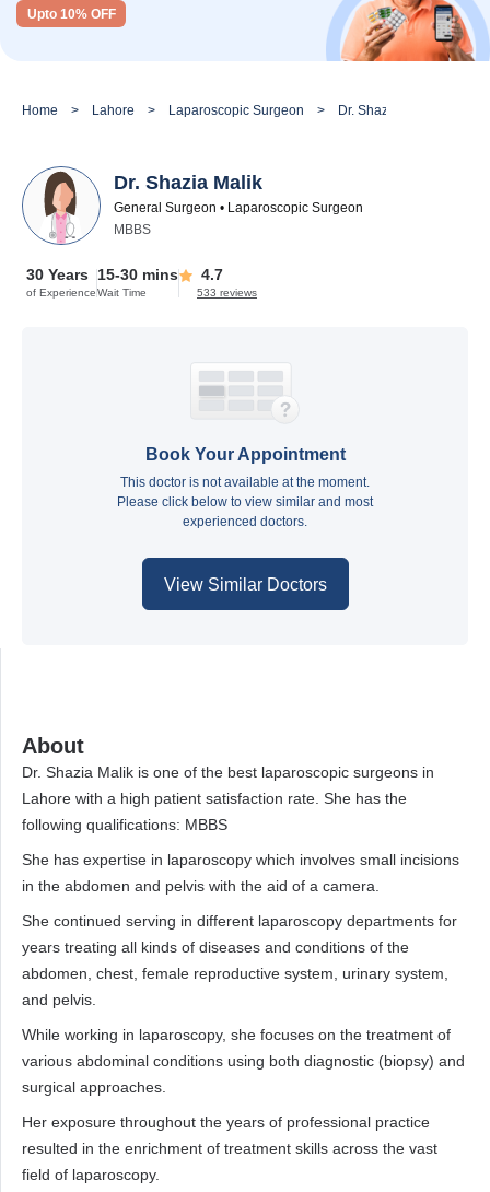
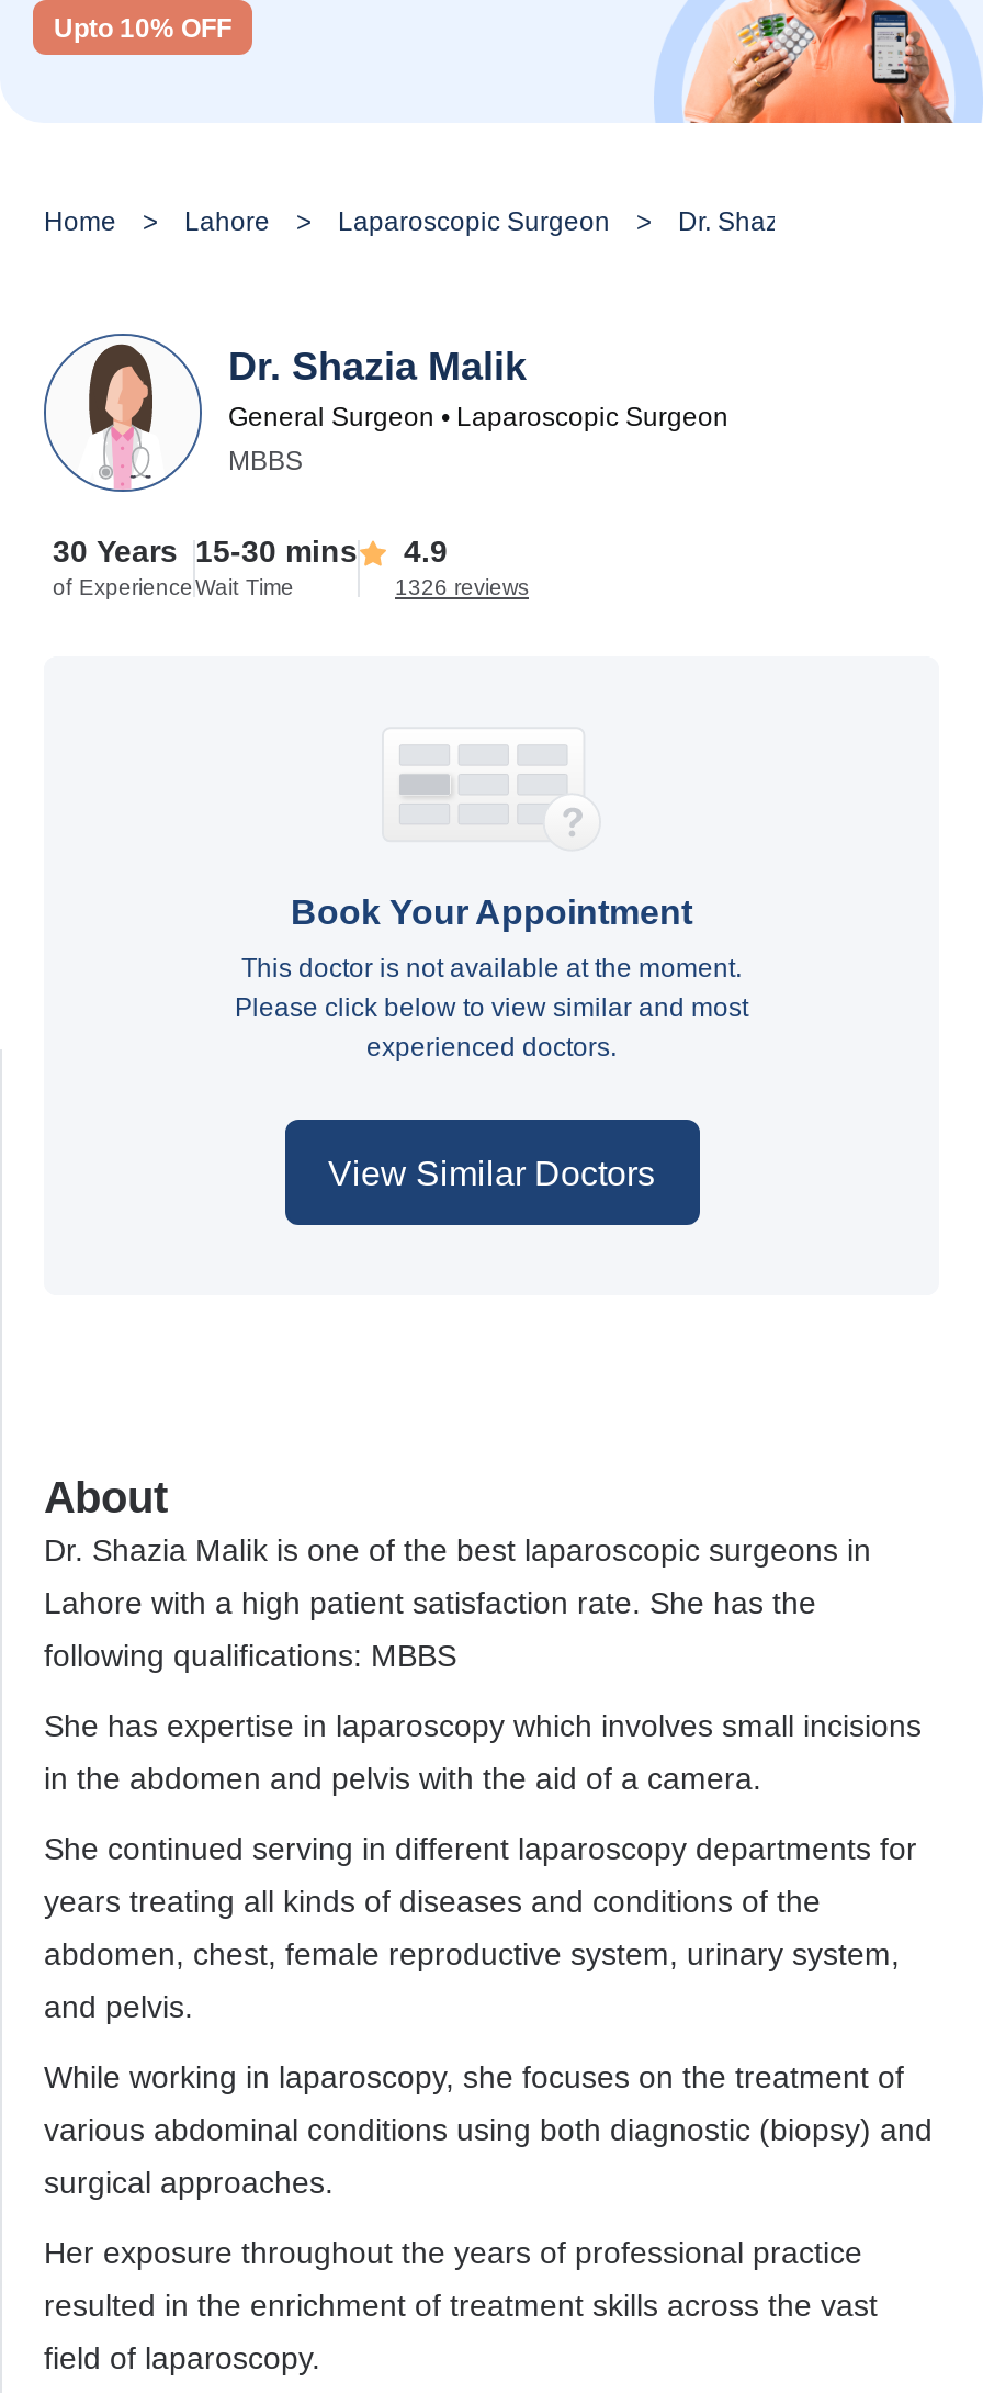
[26,266,223,283] 30 Years 15-30 mins 4.7 -> [53,534,448,569] 30 Years 15-30 mins 4.9
[197,287,257,299] 533 reviews -> [395,576,529,600] 1326 reviews

